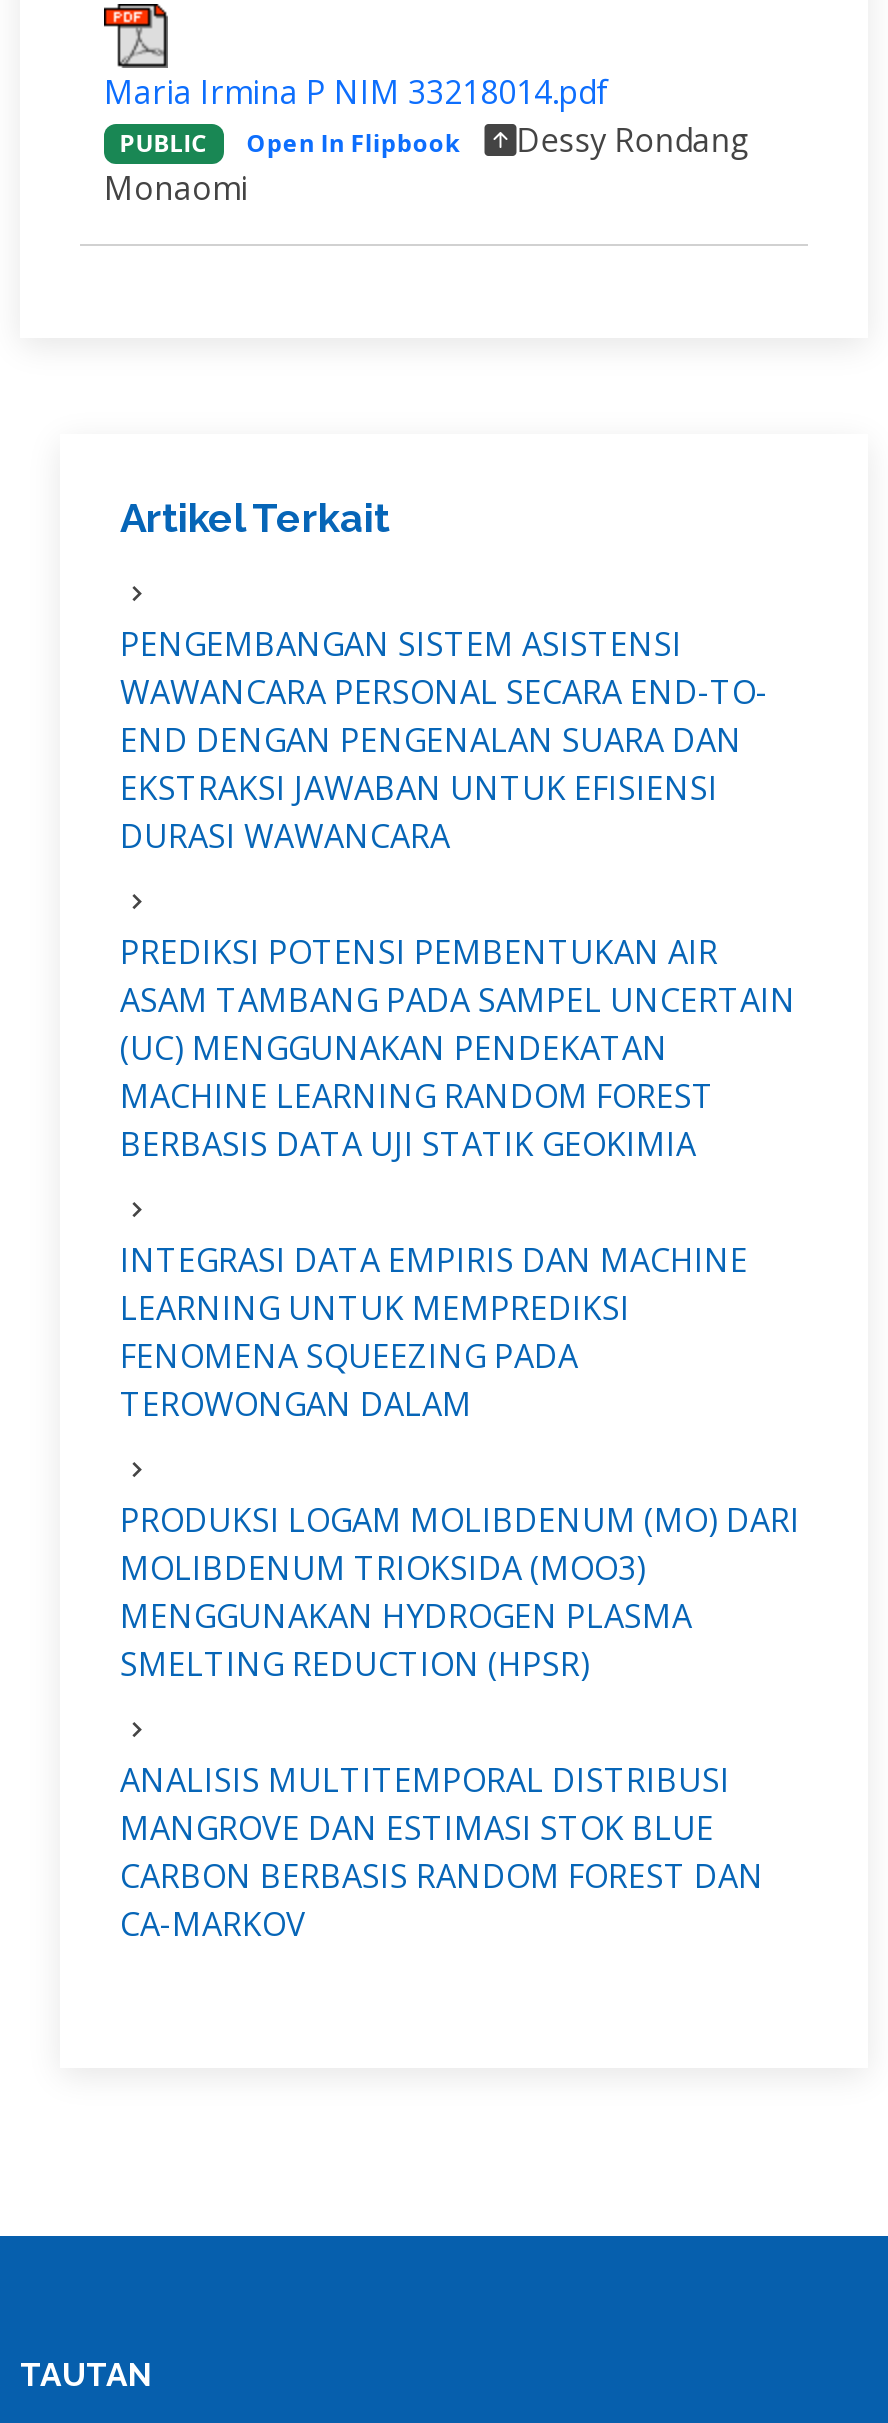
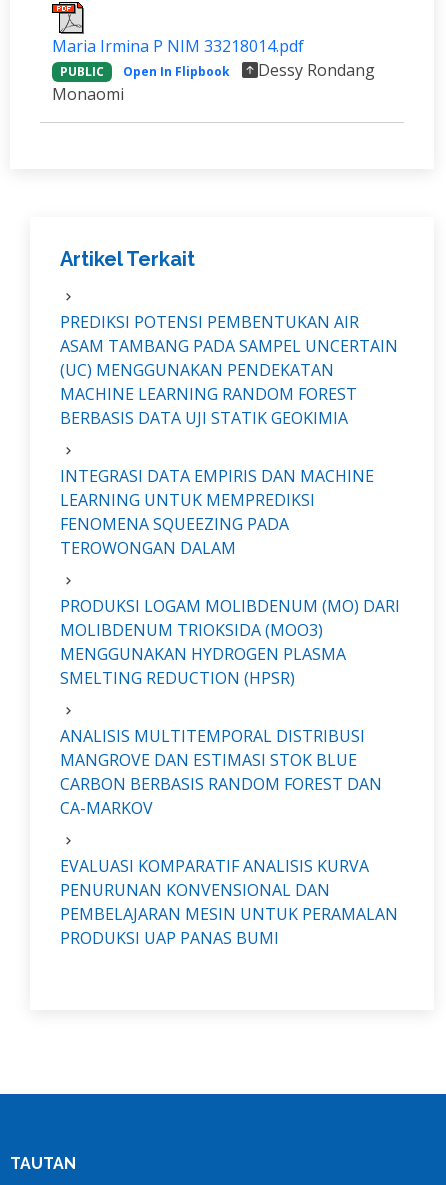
[120,622,768,858] PENGEMBANGAN SISTEM ASISTENSI | WAWANCARA PERSONAL SECARA END-TO- | END DENGAN PENGENALAN SUARA DAN | EKSTRAKSI JAWABAN UNTUK EFISIENSI | DURASI WAWANCARA -> none
moved [120,930,800,1946] -> [60,311,400,819]: PREDIKSI POTENSI PEMBENTUKAN AIR | ASAM TAMBANG PADA SAMPEL UNCERTAIN | (UC) MENGGUNAKAN PENDEKATAN | ... | CARBON BERBASIS RANDOM FOREST DAN | CA-MARKOV
none -> [60,855,398,949] EVALUASI KOMPARATIF ANALISIS KURVA | PENURUNAN KONVENSIONAL DAN | PEMBELAJARAN MESIN UNTUK PERAMALAN | PRODUKSI UAP PANAS BUMI

